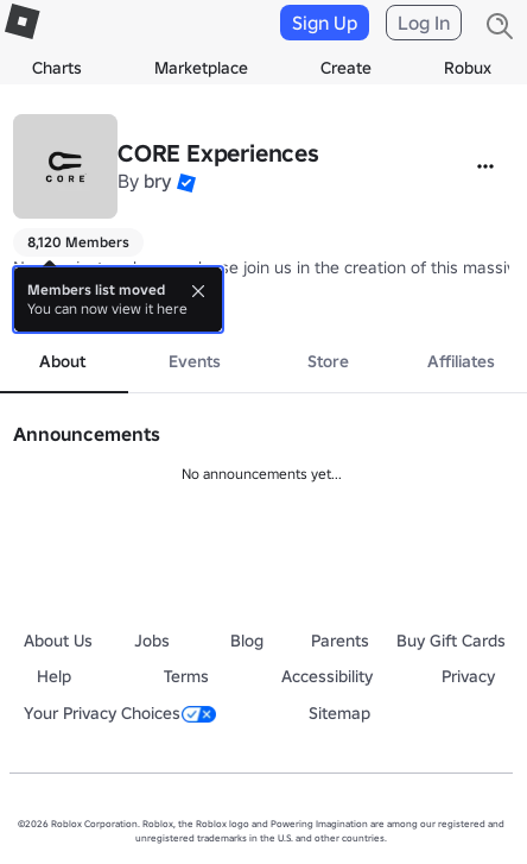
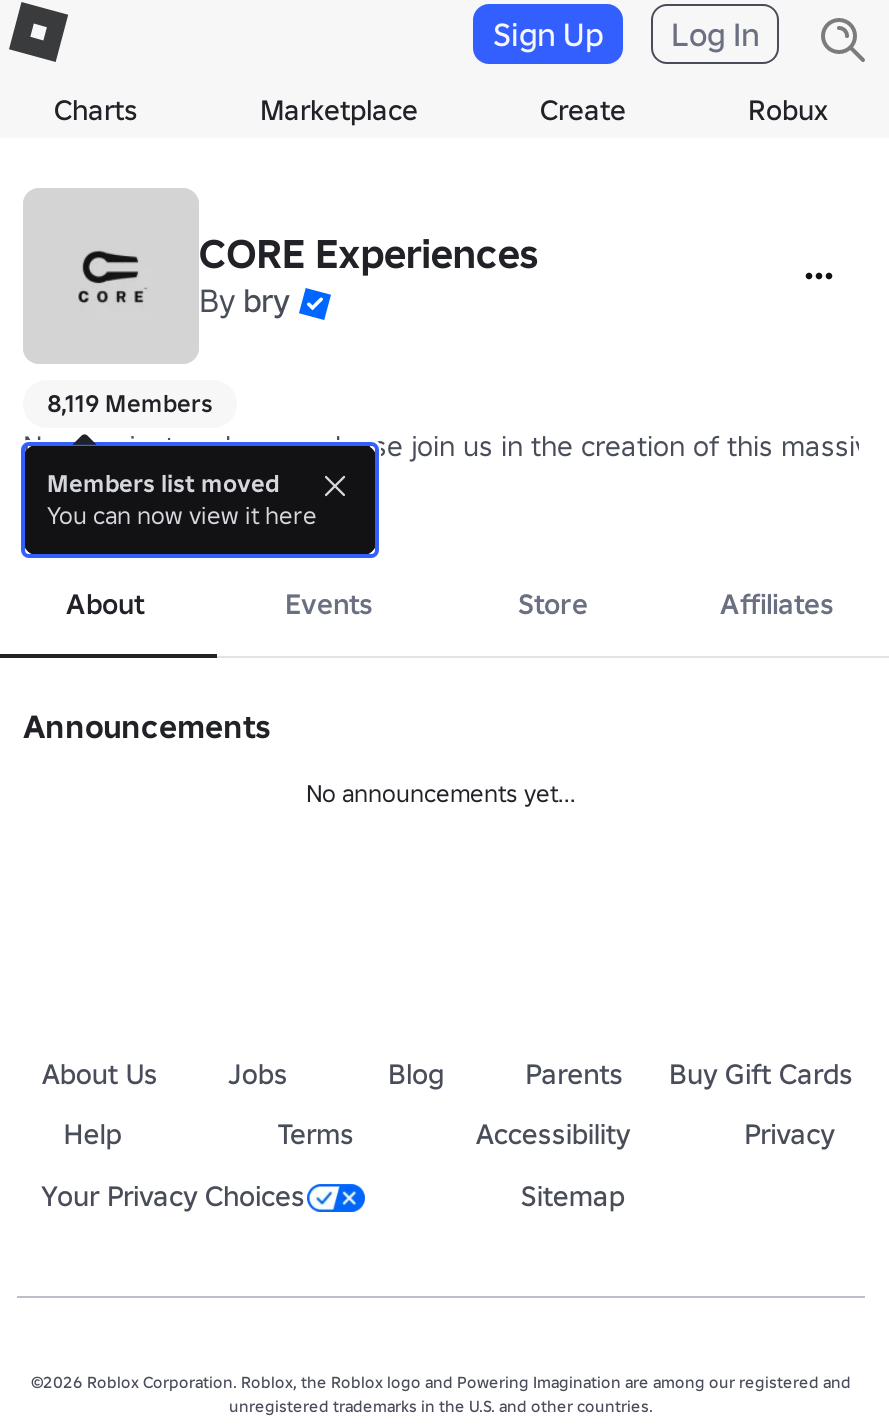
[27,233,129,251] 8,120 Members -> [47,388,213,418] 8,119 Members

